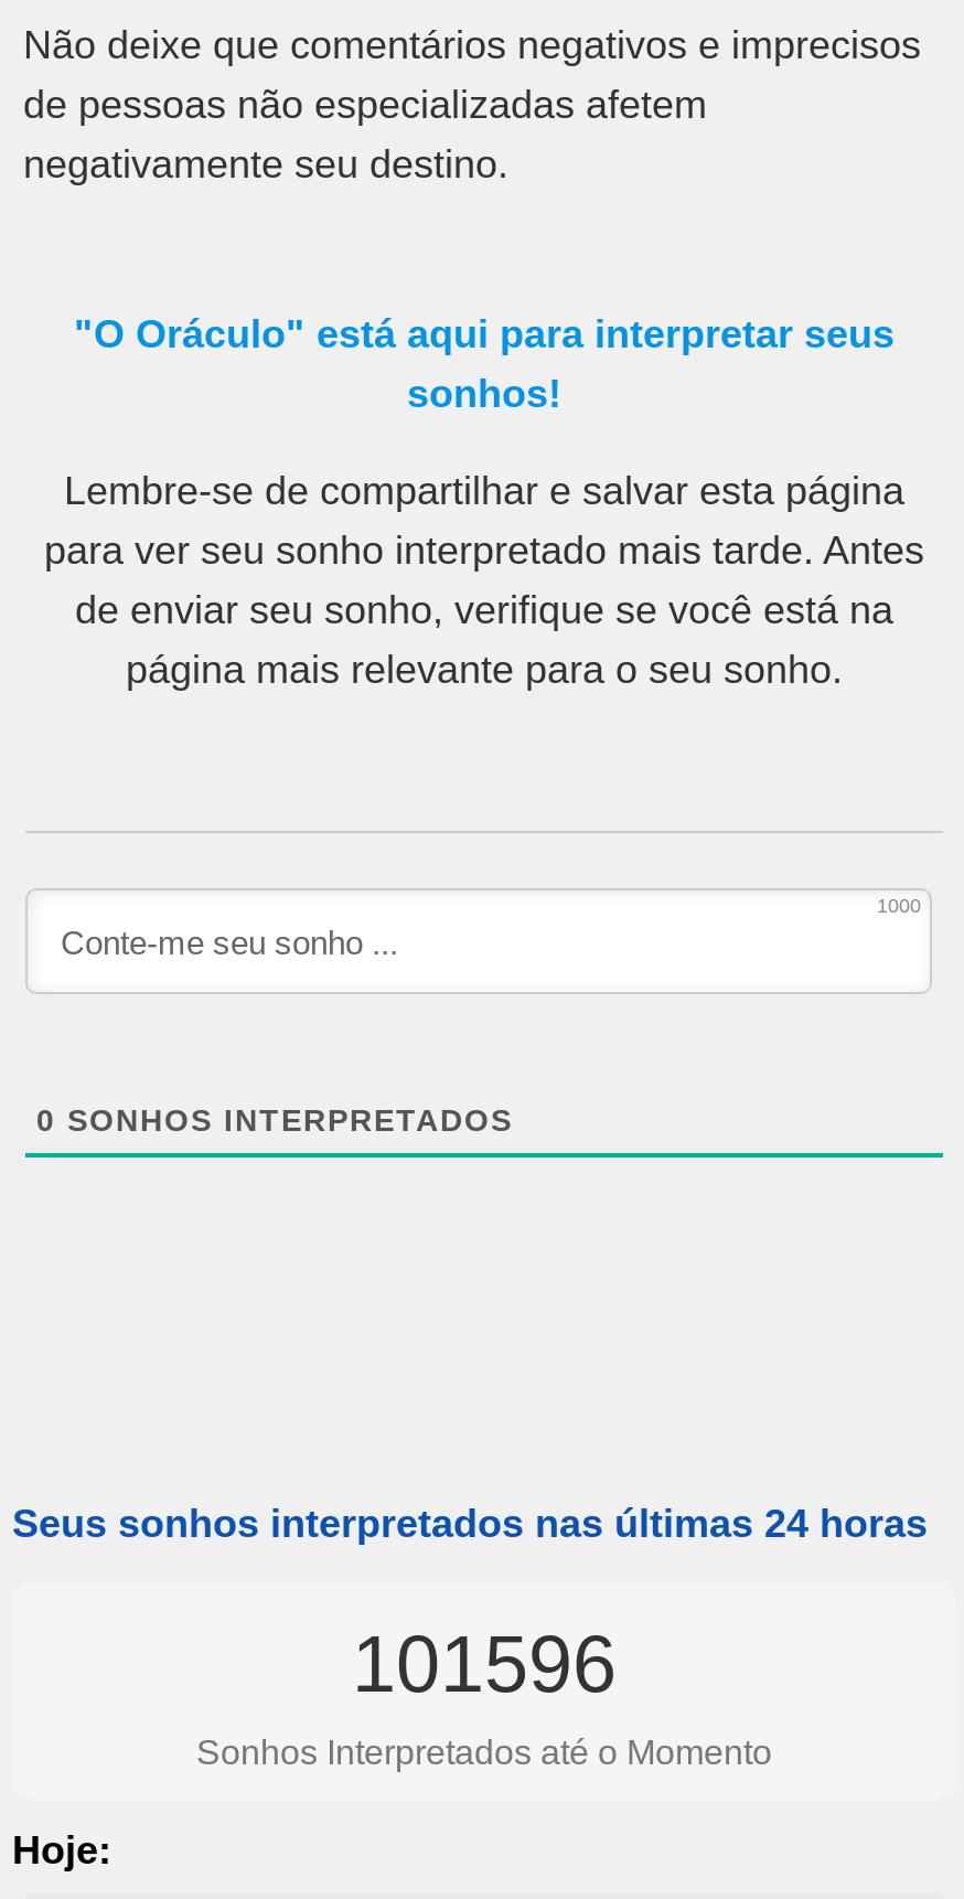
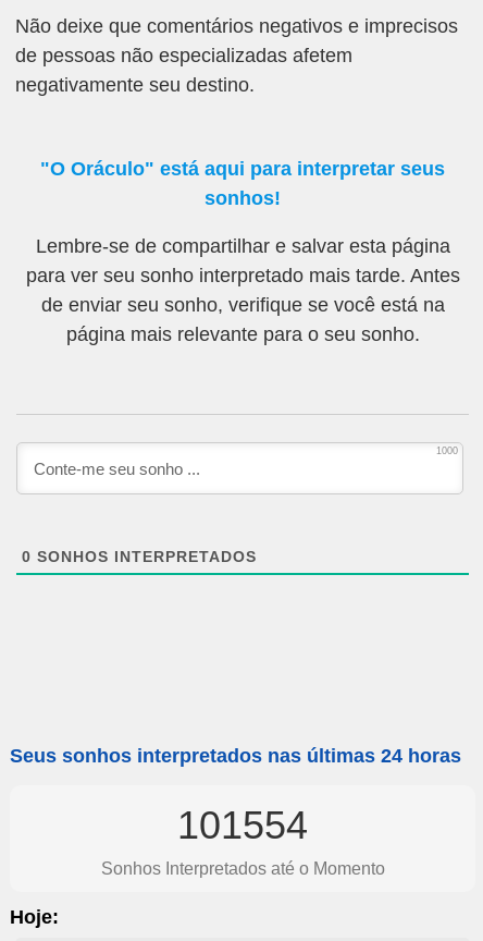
[352,1618,617,1709] 101596 -> [177,802,308,847] 101554

